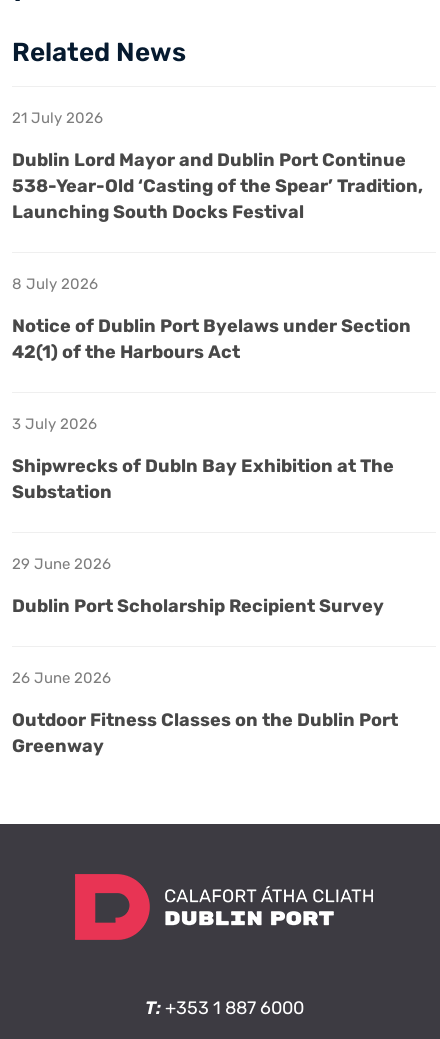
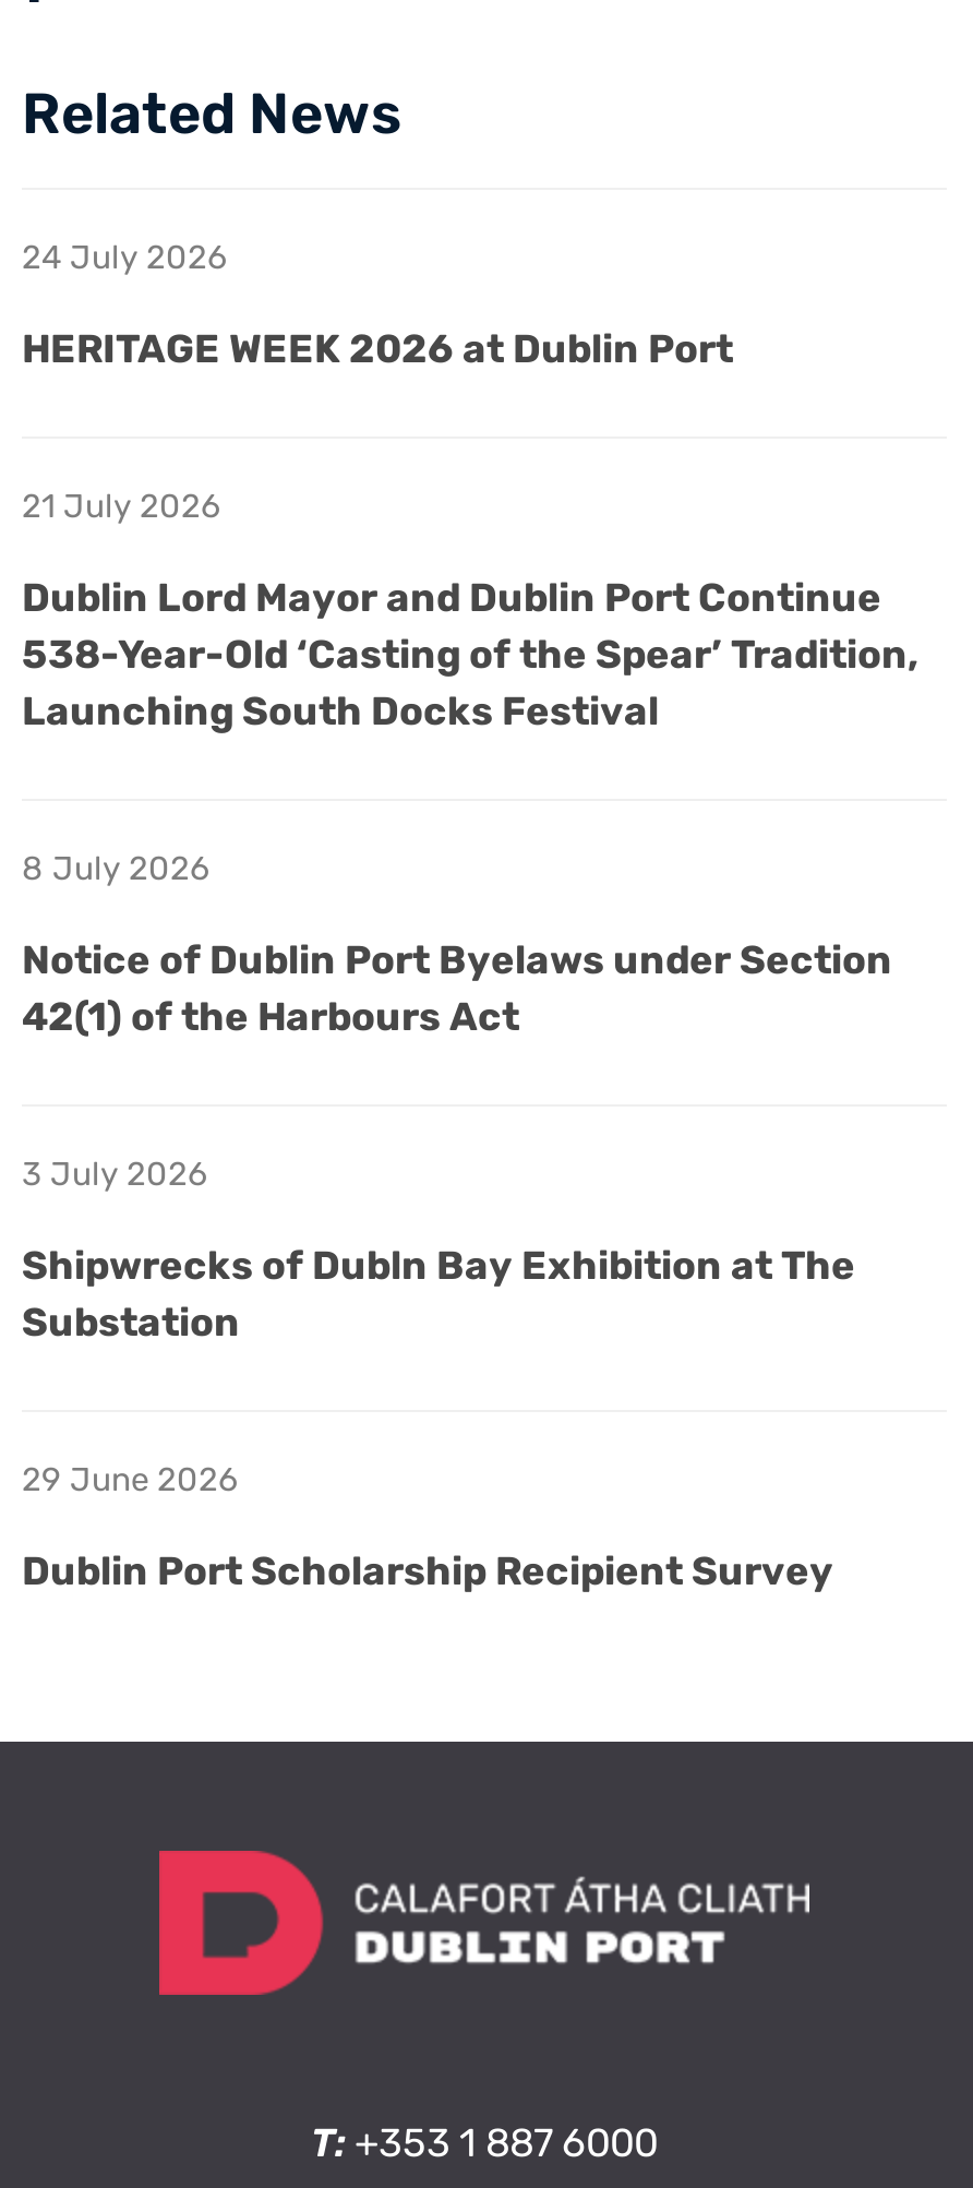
none -> [22,237,733,373] 24 July 2026 | HERITAGE WEEK 2026 at Dublin Port
moved [12,109,423,617] -> [22,486,918,1595]: 21 July 2026 | Dublin Lord Mayor and Dublin Port Continue | 538-Year-Old ‘Casting of the Spear’ Tradition, | ... | 29 June 2026 | Dublin Port Scholarship Recipient Survey
[12,669,398,757] 26 June 2026 | Outdoor Fitness Classes on the Dublin Port | Greenway -> none

